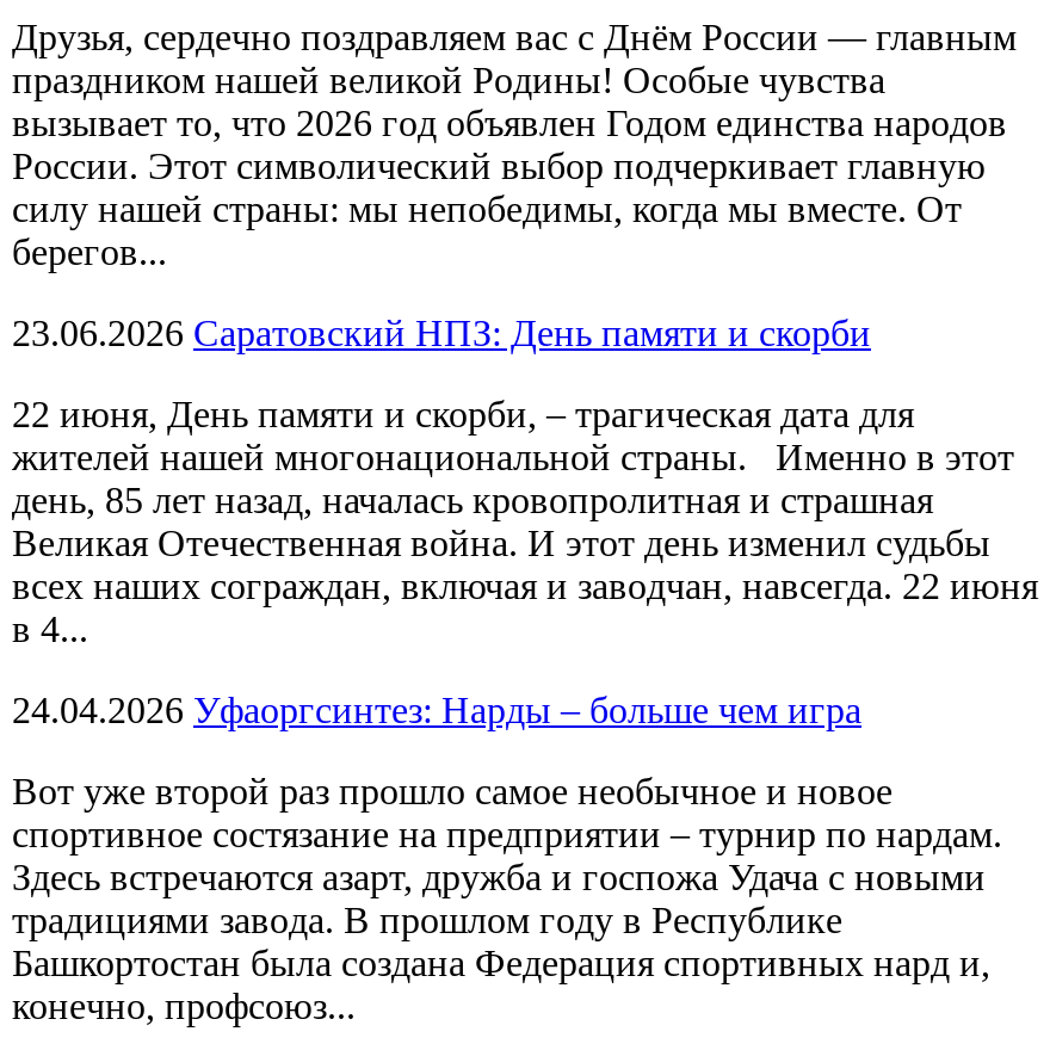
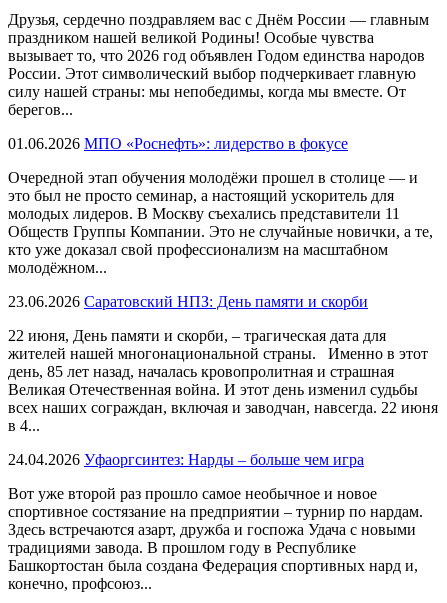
none -> [8,135,433,276] 01.06.2026 МПО «Роснефть»: лидерство в фокусе | Очередной этап обучения молодёжи прошел в столице — и | это был не просто семинар, а настоящий ускоритель для | молодых лидеров. В Москву съехались представители 11 | Обществ Группы Компании. Это не случайные новички, а те, | кто уже доказал свой профессионализм на масштабном | молодёжном...

